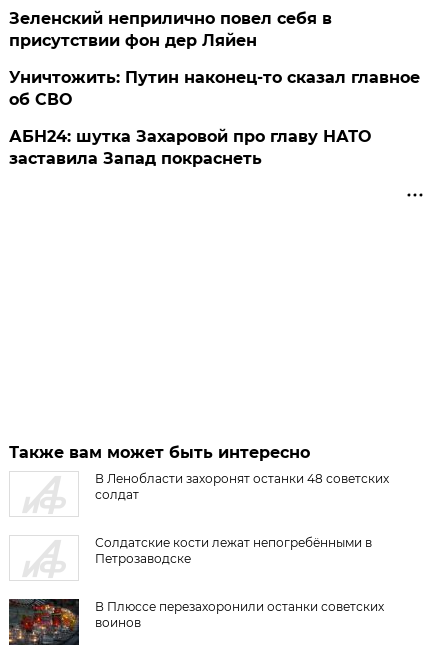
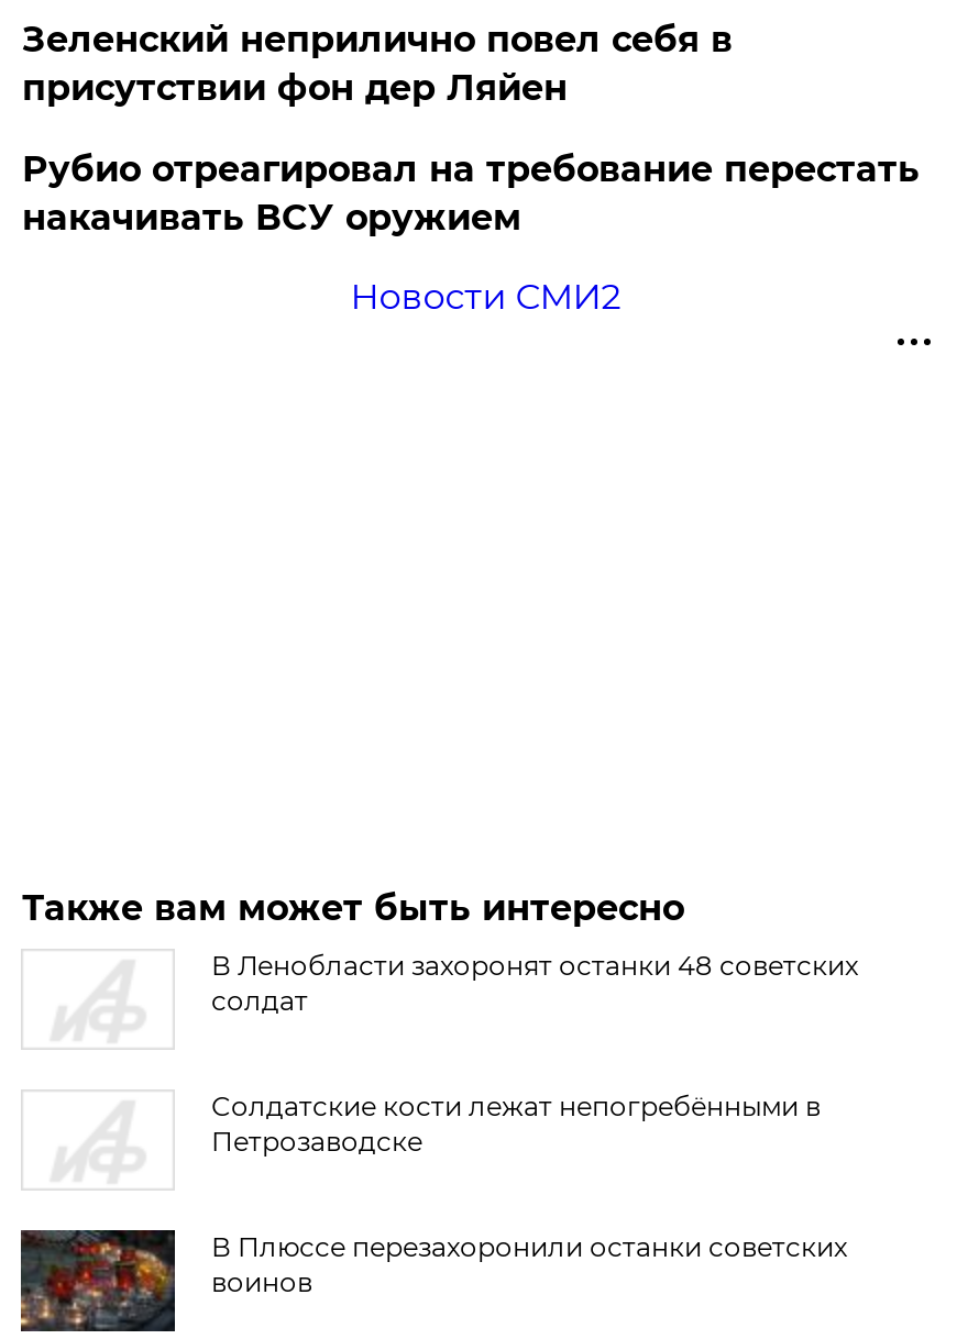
[9,68,420,109] Уничтожить: Путин наконец-то сказал главное | об СВО -> [22,148,919,239] Рубио отреагировал на требование перестать | накачивать ВСУ оружием
[9,127,371,168] АБН24: шутка Захаровой про главу НАТО | заставила Запад покраснеть -> [350,276,621,318] Новости СМИ2

